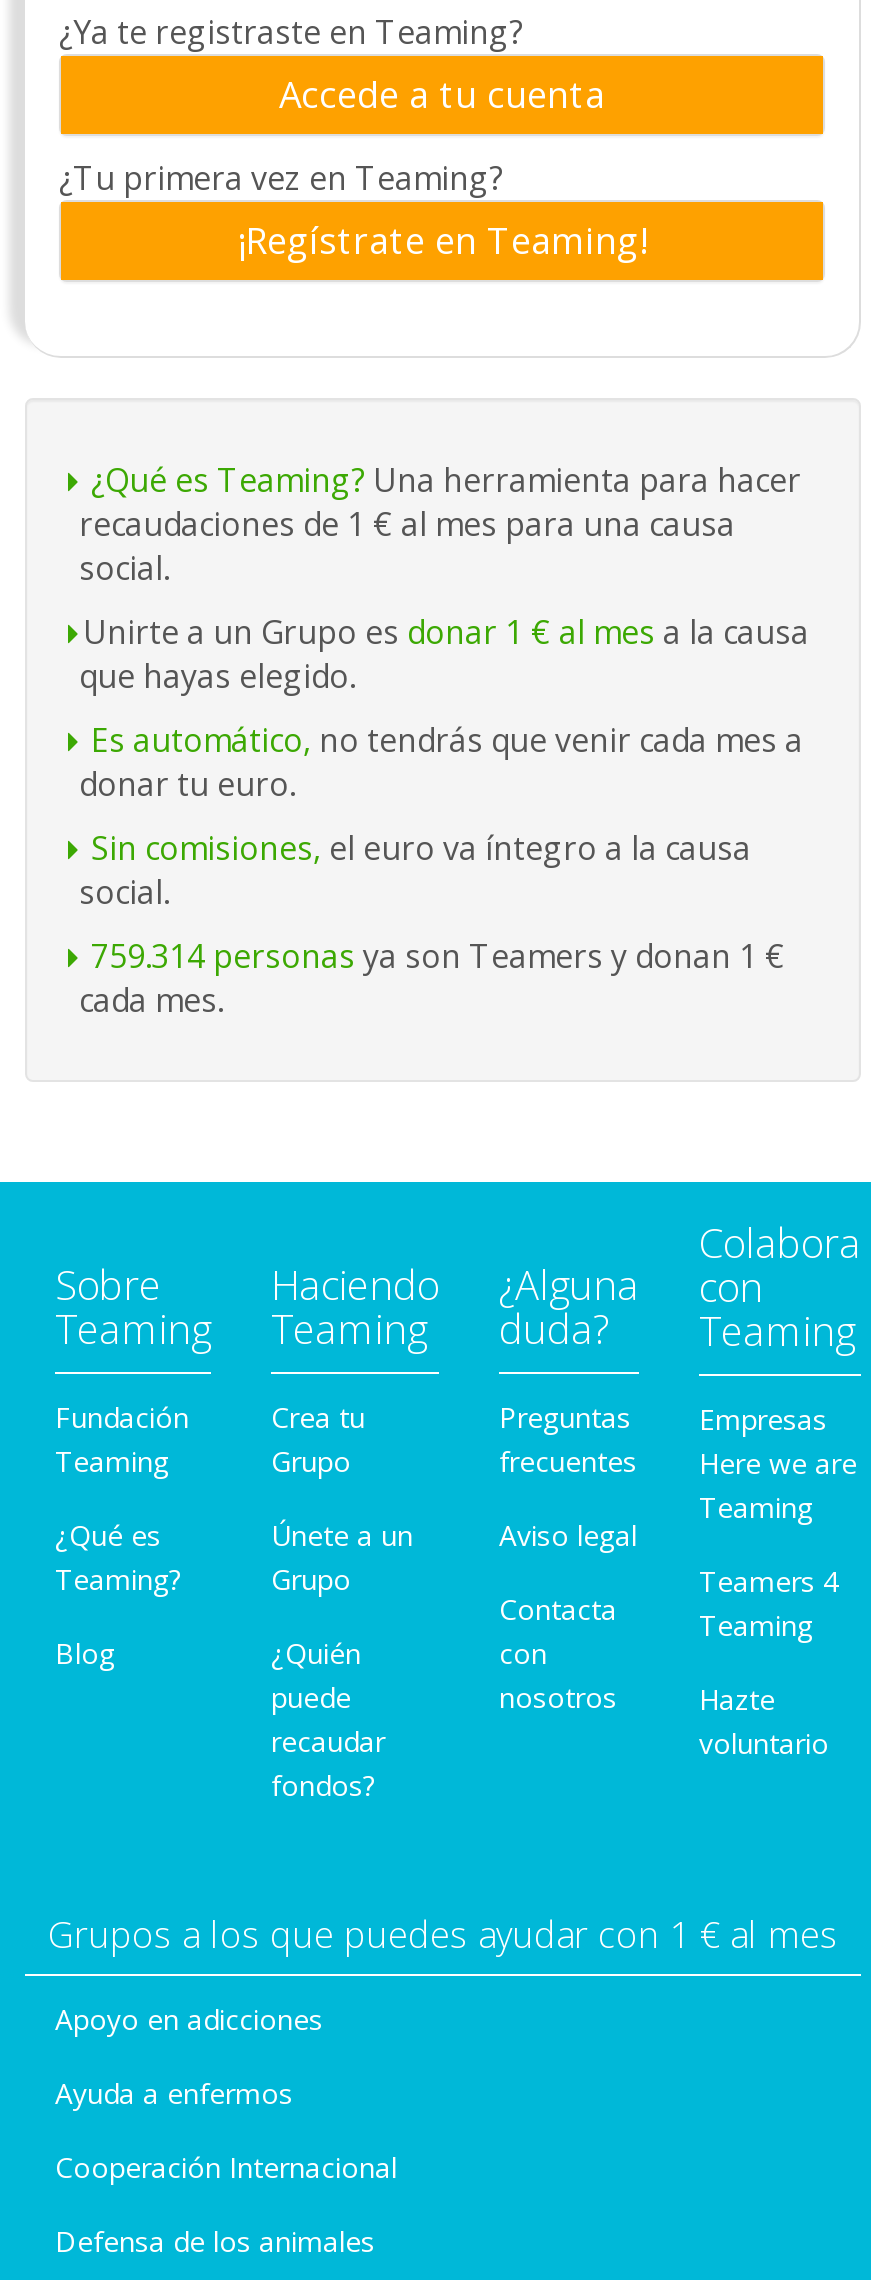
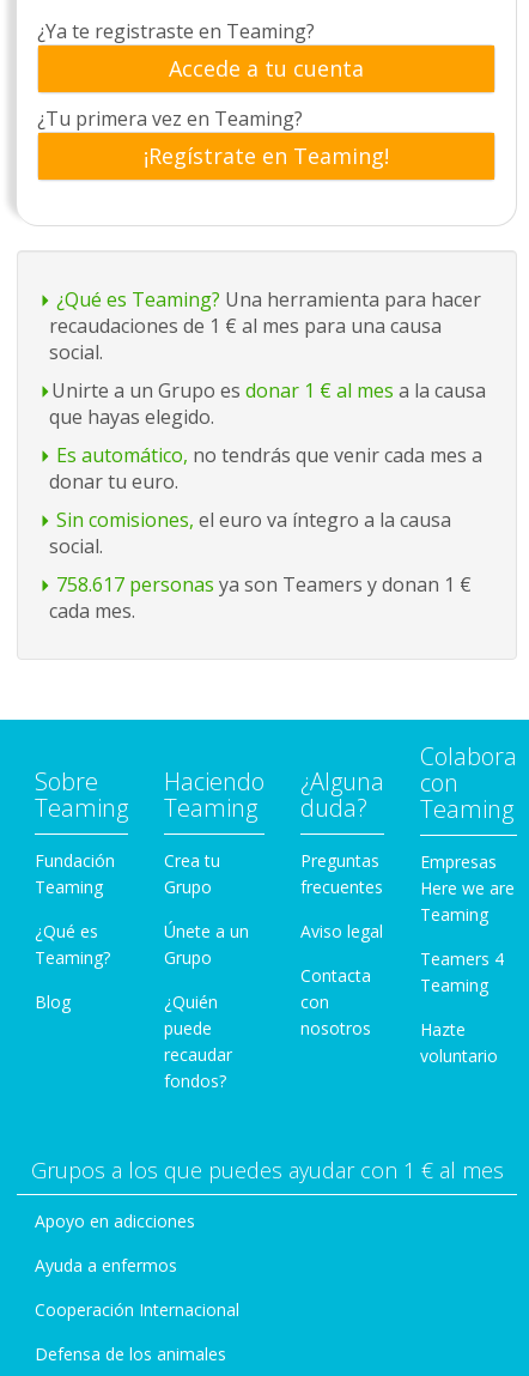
[83,934,785,978] 759.314 personas ya son Teamers y donan 1 € -> [51,571,472,598] 758.617 personas ya son Teamers y donan 1 €

